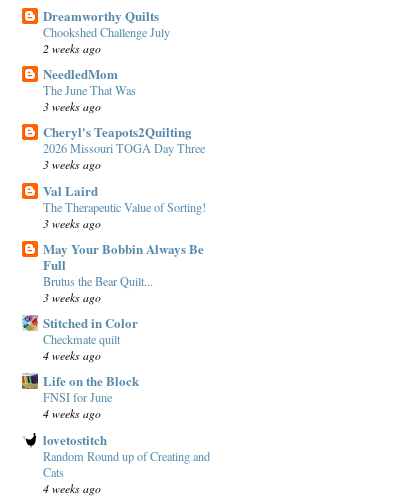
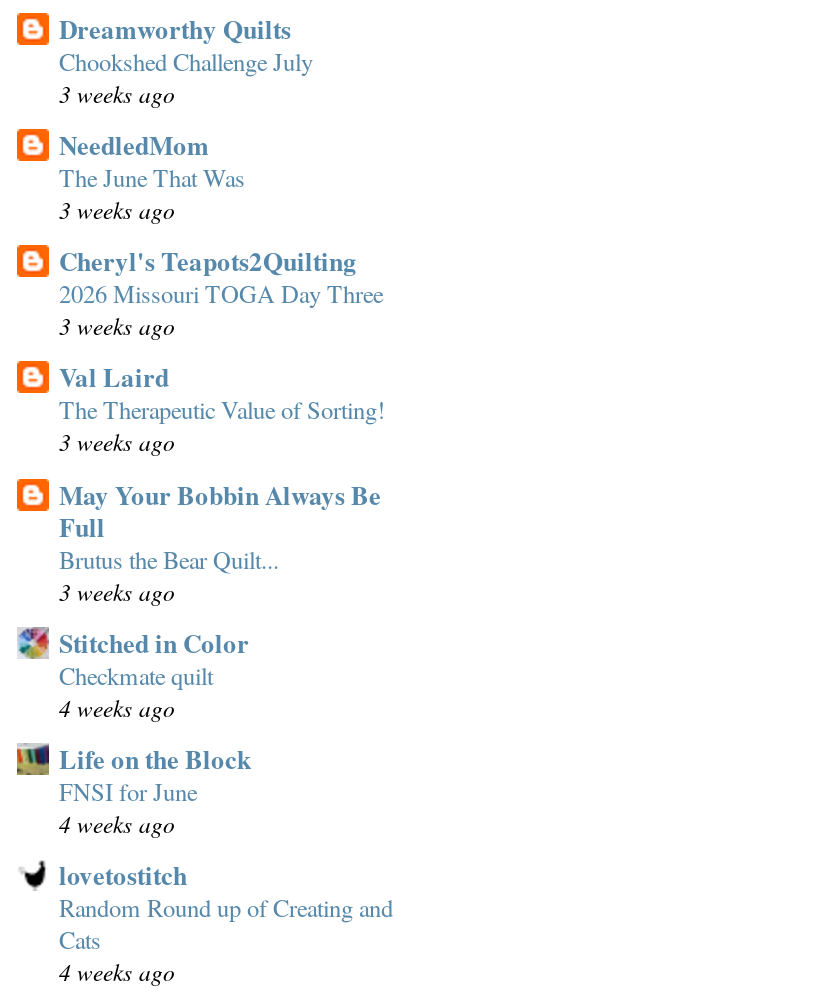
[43,40,101,56] 2 weeks ago -> [59,77,175,109] 3 weeks ago

